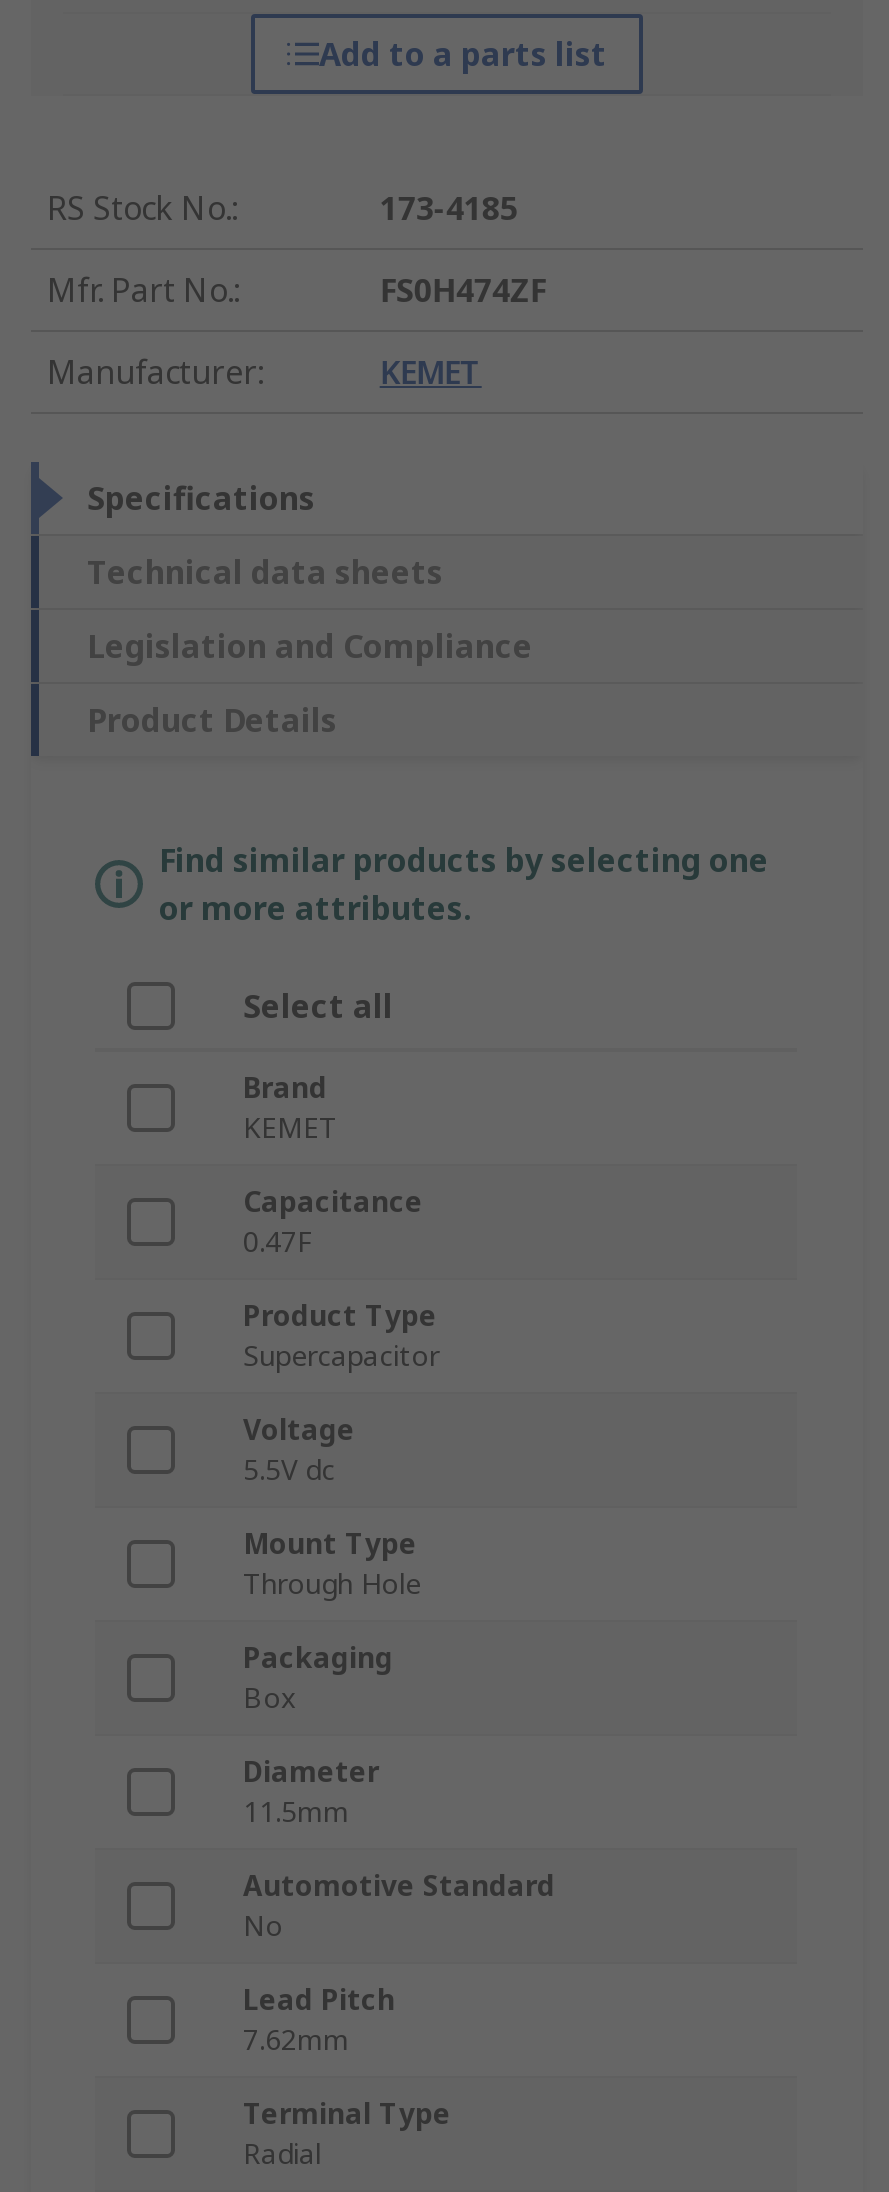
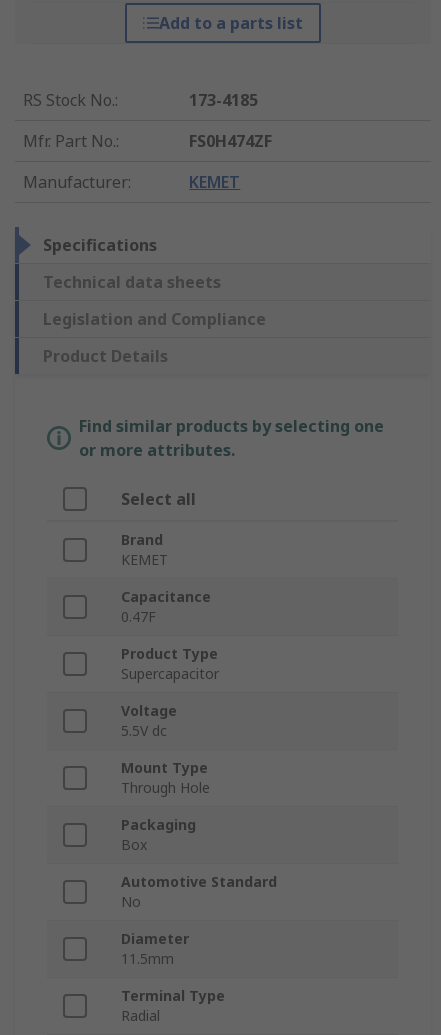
[243,1753,379,1831] Diameter | 11.5mm -> none
[243,1981,395,2059] Lead Pitch | 7.62mm -> [121,929,189,968] Diameter | 11.5mm

